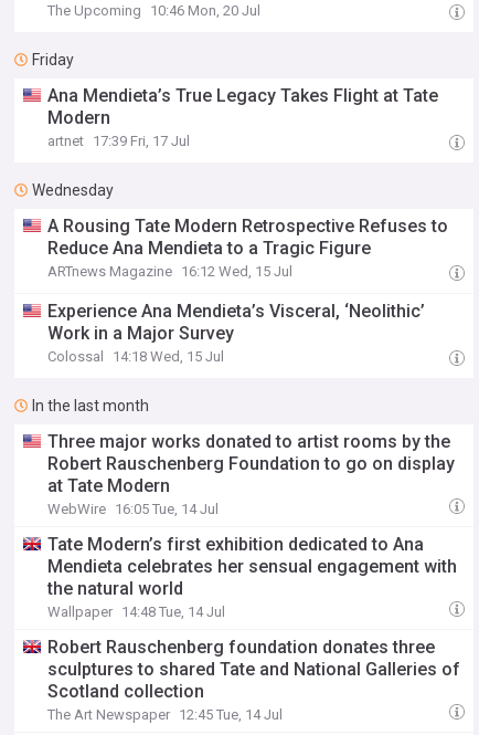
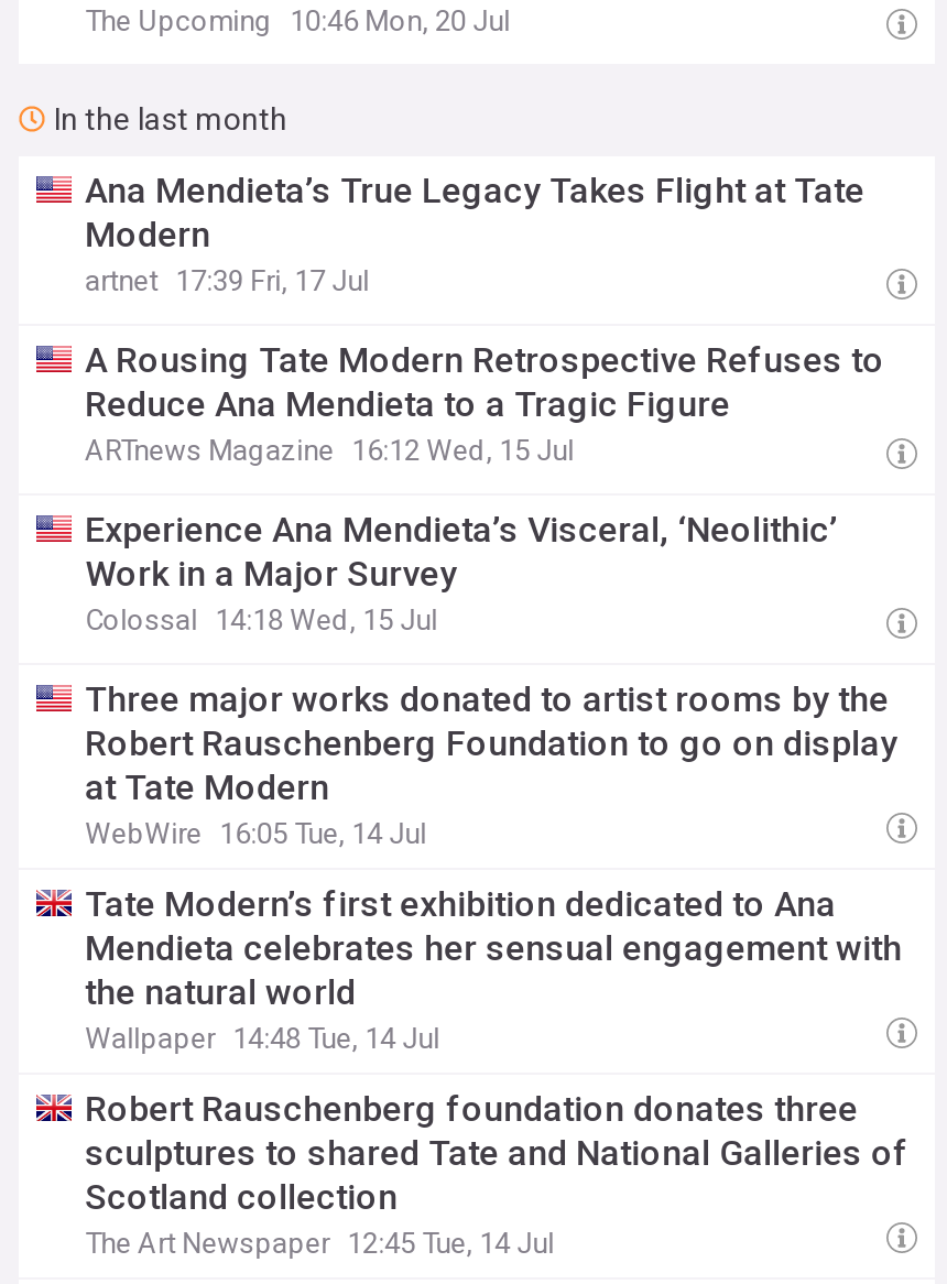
[32,51,74,69] Friday -> none
[32,181,114,199] Wednesday -> none
moved [32,397,149,414] -> [54,101,287,137]: In the last month

